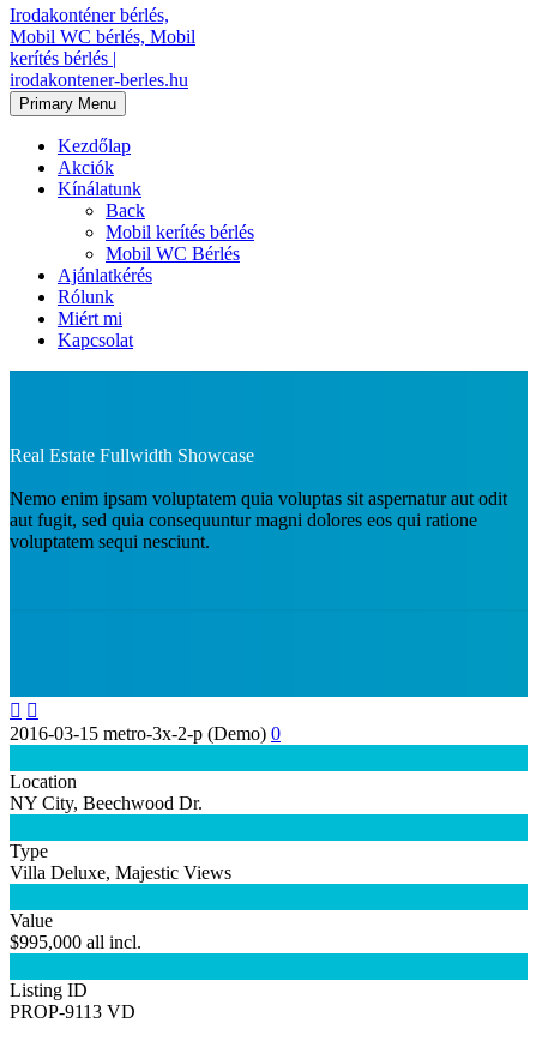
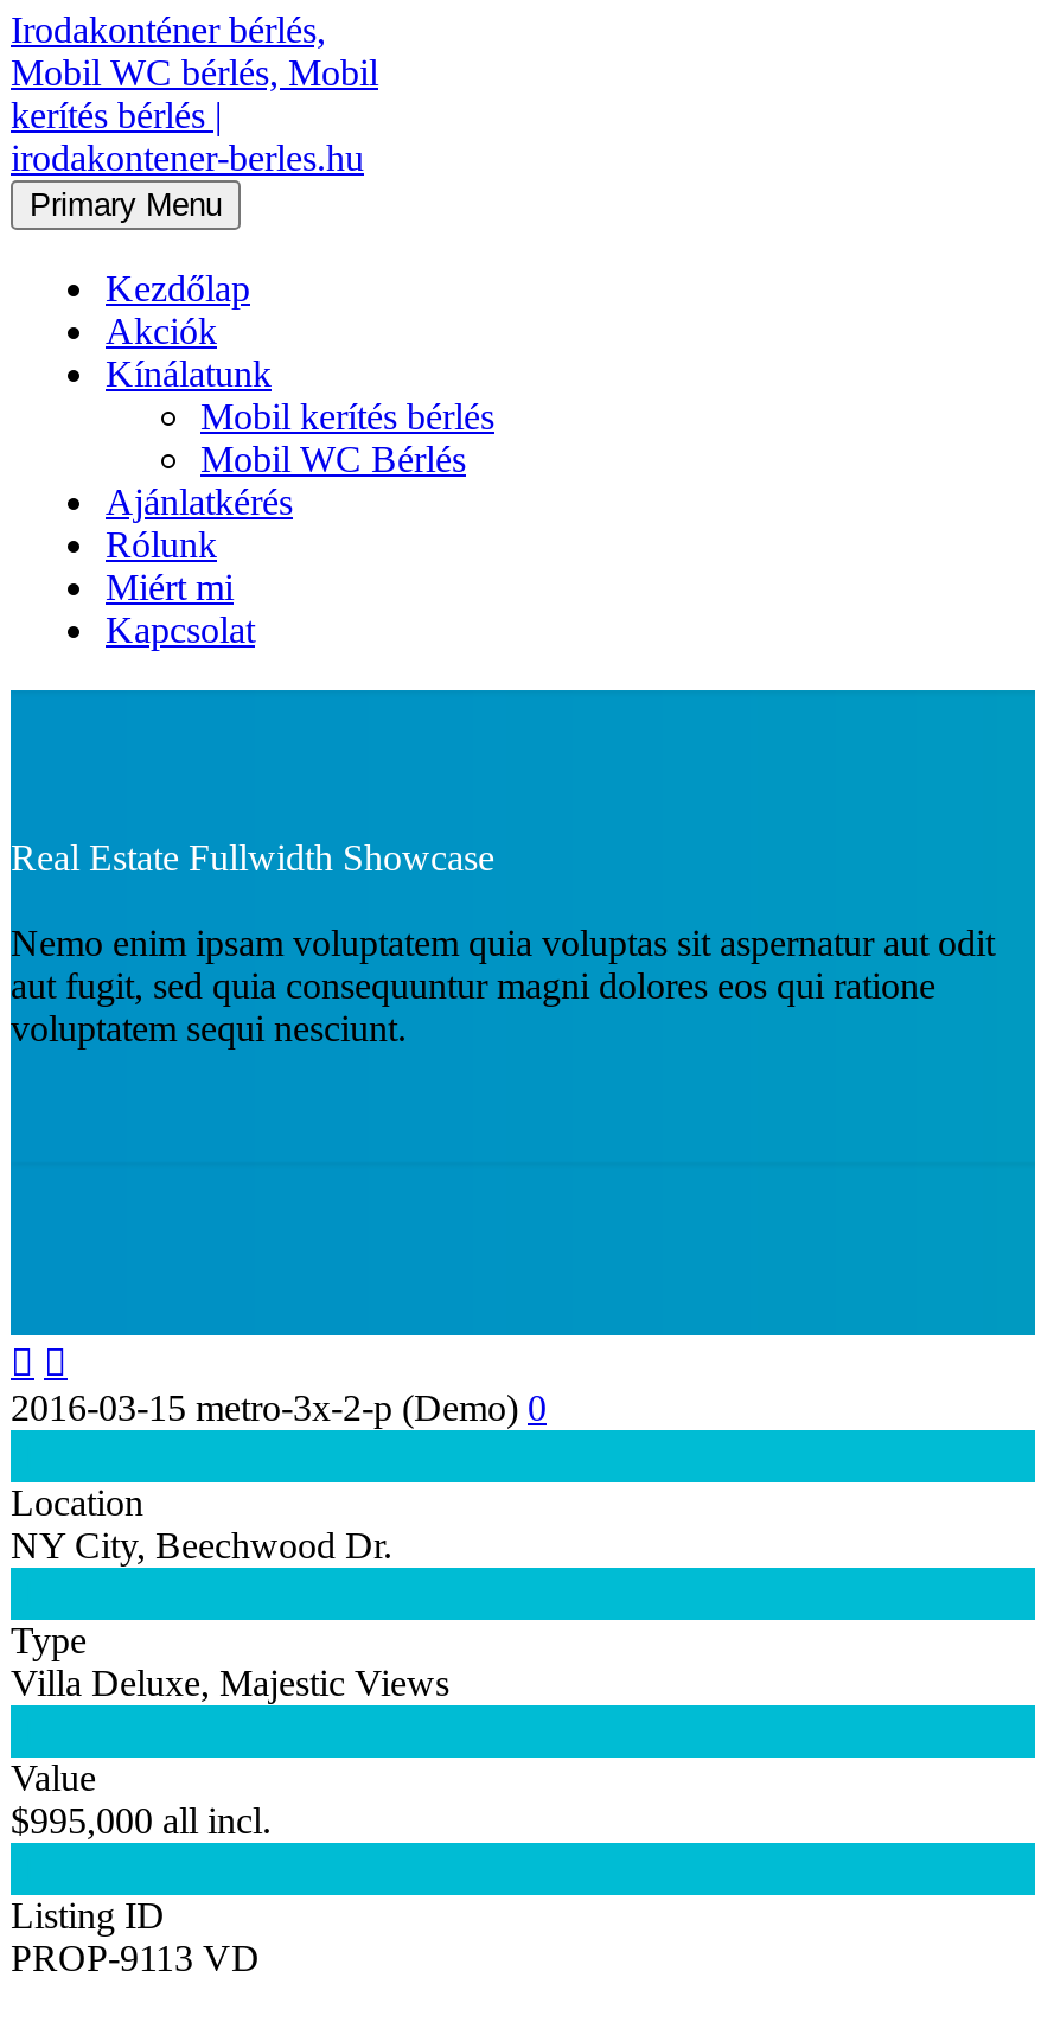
[106,200,145,221] Back -> none

